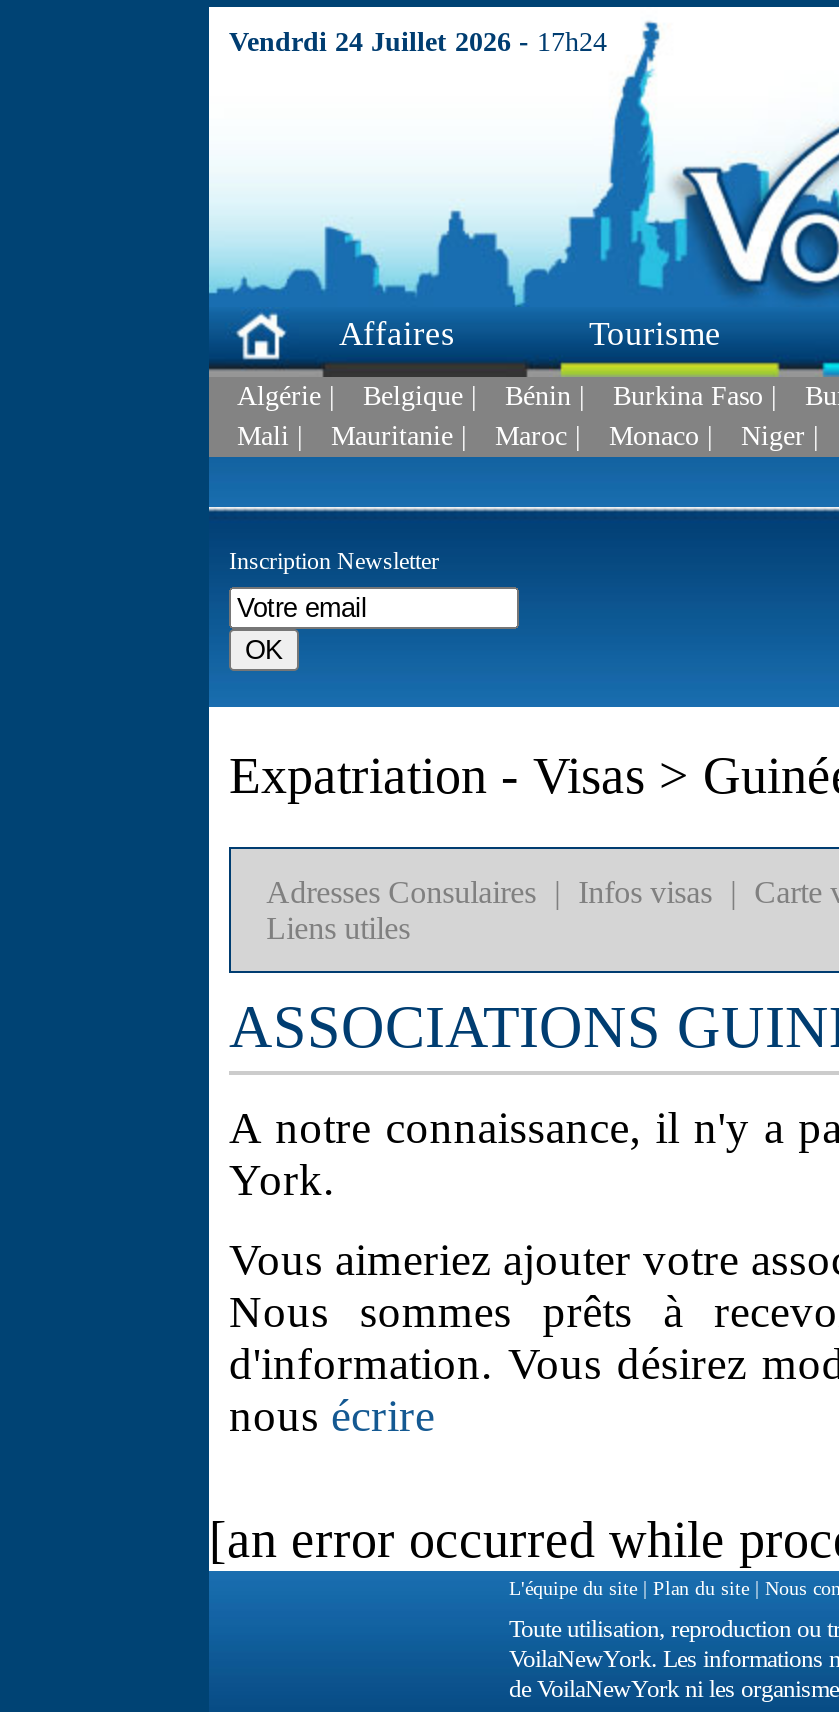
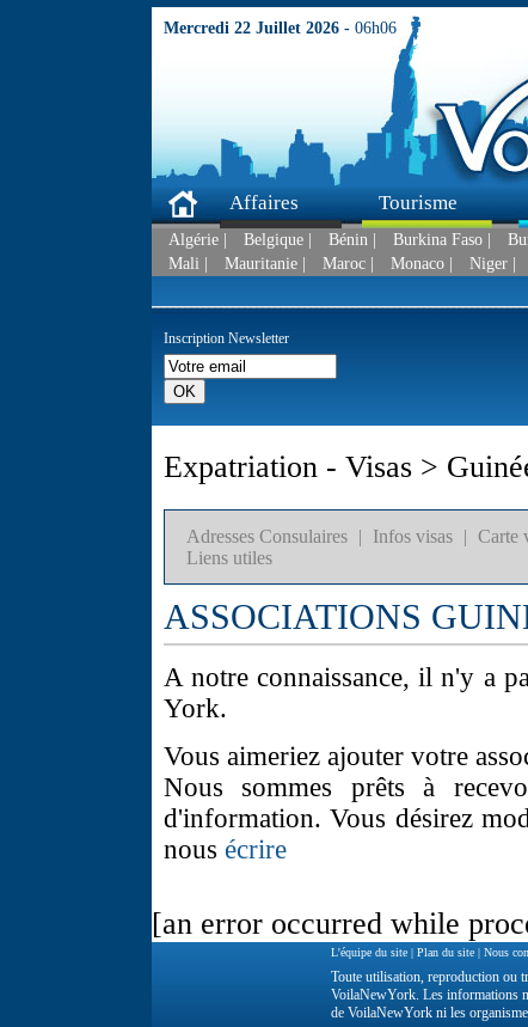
[229,27,607,57] Vendrdi 24 Juillet 2026 - 17h24 -> [164,19,397,37] Mercredi 22 Juillet 2026 - 06h06

